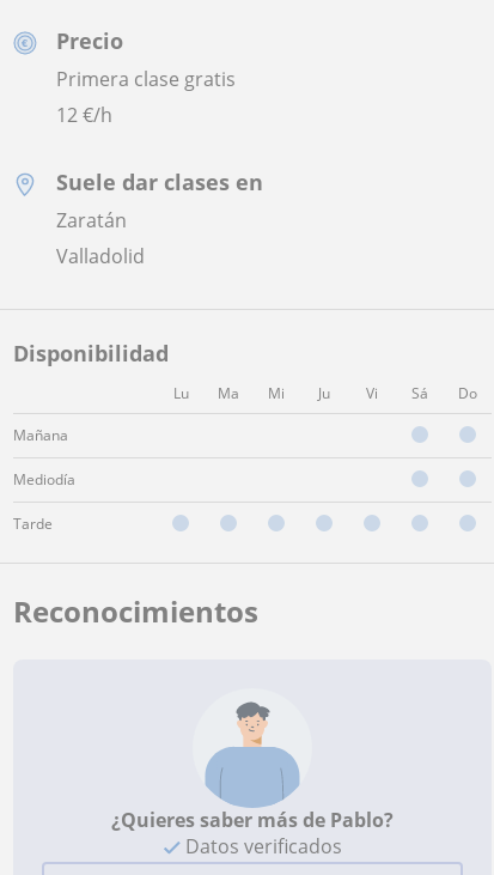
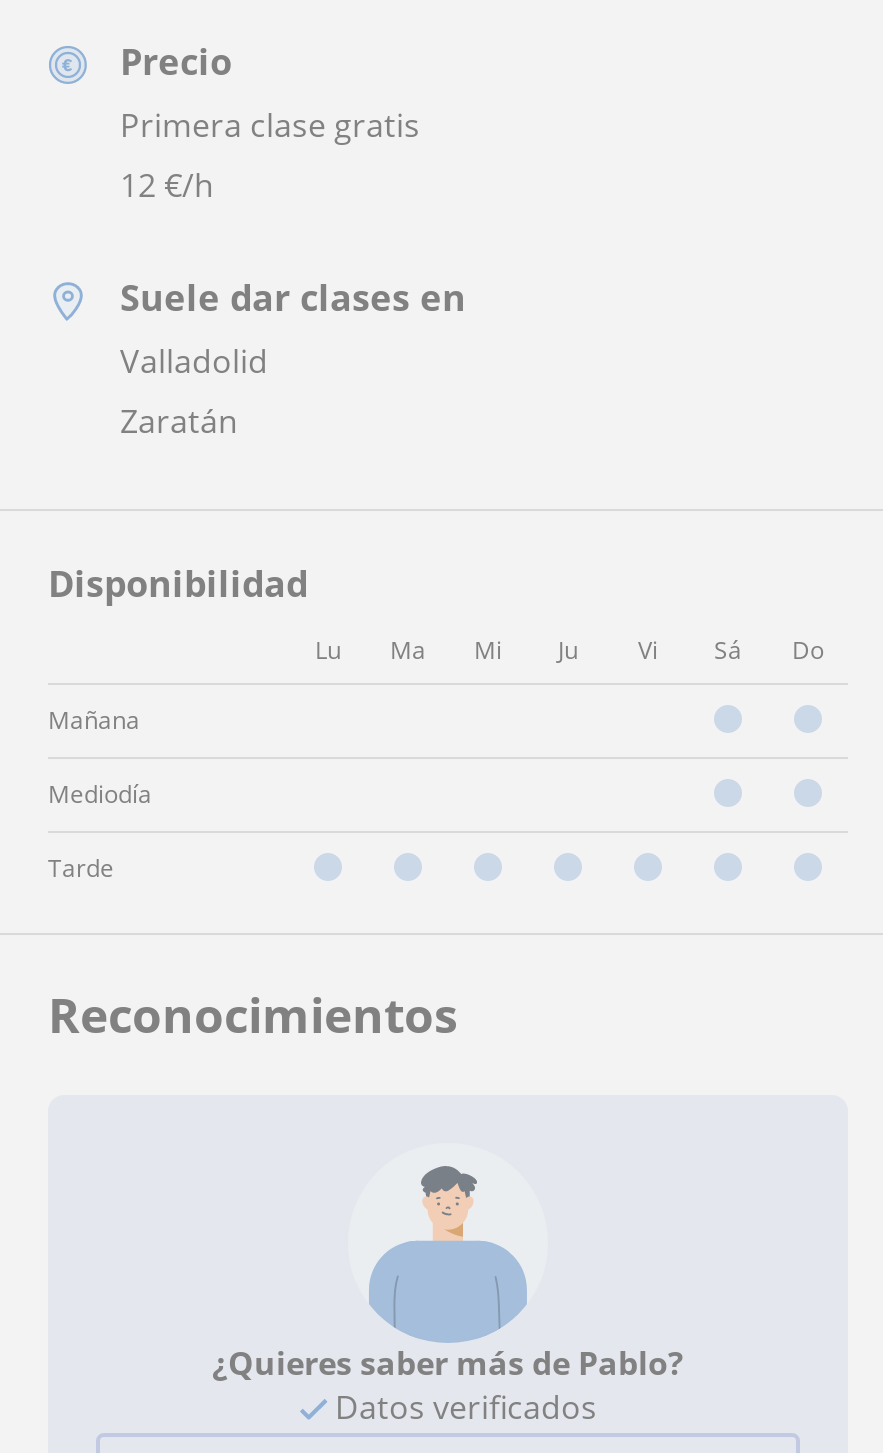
moved [56,207,127,233] -> [120,398,238,442]: Zaratán
moved [56,243,145,269] -> [120,338,268,382]: Valladolid

